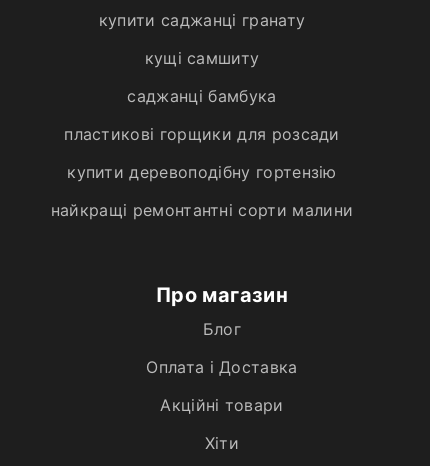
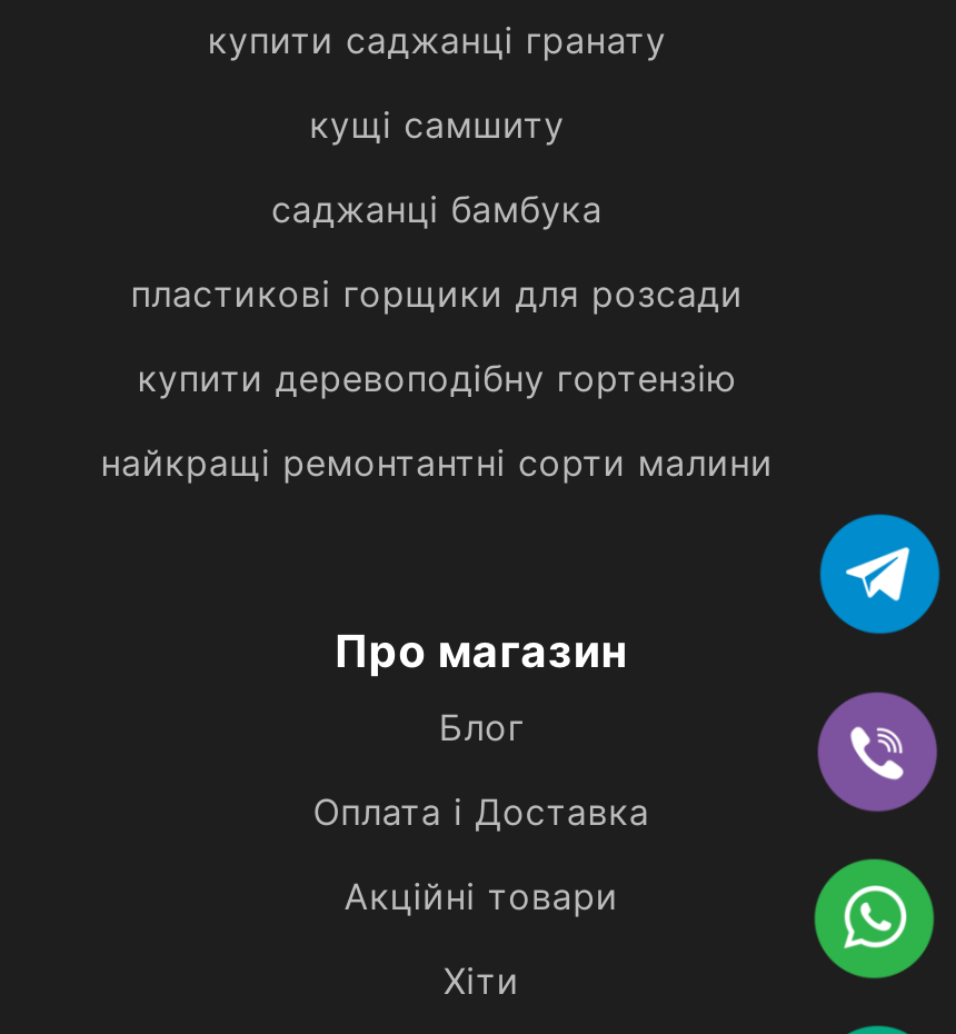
none -> [817,511,942,636] [image]
none -> [815,689,939,814] [image]
none -> [813,856,937,981] [image]

